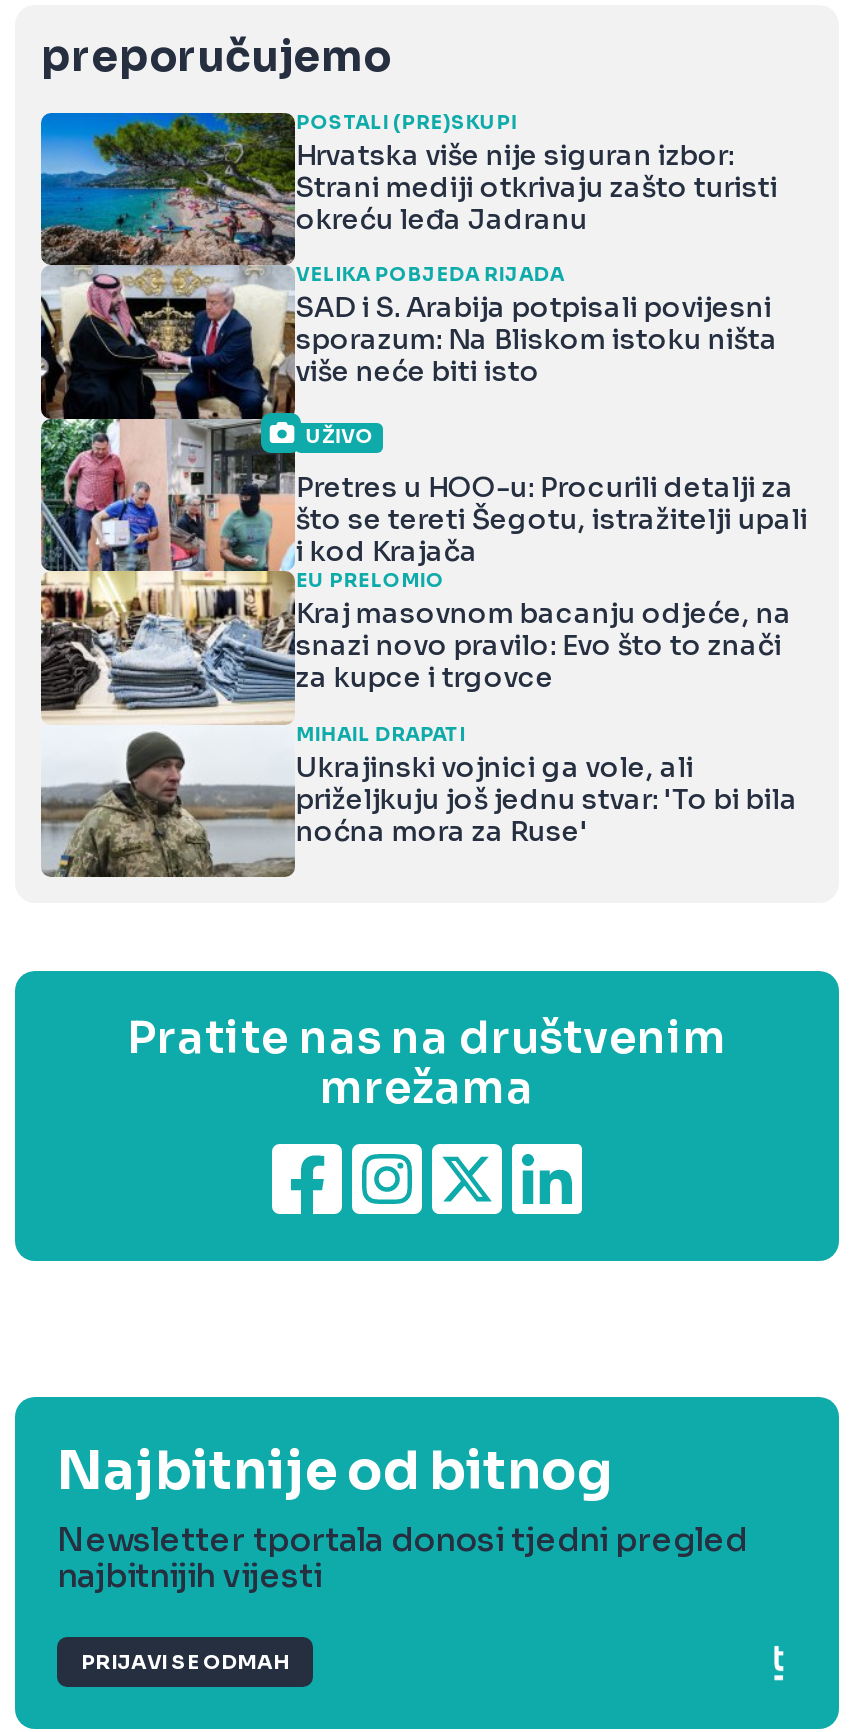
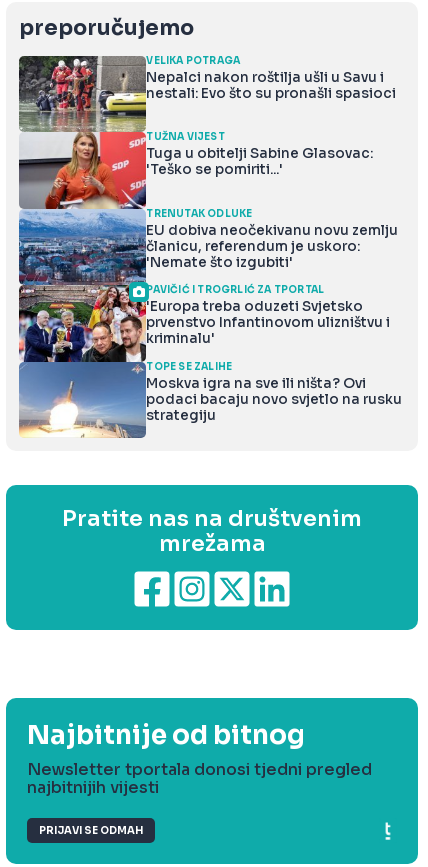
[39,111,778,879] [image] | POSTALI (PRE)SKUPI | Hrvatska više nije siguran izbor: | Strani mediji otkrivaju zašto turisti | okreću leđa Jadranu -> [18,55,396,438] [image] | VELIKA POTRAGA | Nepalci nakon roštilja ušli u Savu i | nestali: Evo što su pronašli spasioci
[296,264,778,390] VELIKA POBJEDA RIJADA | SAD i S. Arabija potpisali povijesni | sporazum: Na Bliskom istoku ništa | više neće biti isto -> [146,131,373,178] TUŽNA VIJEST | Tuga u obitelji Sabine Glasovac: | 'Teško se pomiriti...'
[306,425,374,449] UŽIVO -> [146,208,398,271] TRENUTAK ODLUKE | EU dobiva neočekivanu novu zemlju | članicu, referendum je uskoro: | 'Nemate što izgubiti'
[296,471,808,696] Pretres u HOO-u: Procurili detalji za | što se tereti Šegotu, istražitelji upali | i kod Krajača | EU PRELOMIO | Kraj masovnom bacanju odjeće, na | snazi novo pravilo: Evo što to znači | za kupce i trgovce -> [146,284,390,347] PAVIČIĆ I TROGRLIĆ ZA TPORTAL | 'Europa treba oduzeti Svjetsko | prvenstvo Infantinovom ulizništvu i | kriminalu'
[296,722,798,848] MIHAIL DRAPATI | Ukrajinski vojnici ga vole, ali | priželjkuju još jednu stvar: 'To bi bila | noćna mora za Ruse' -> [146,361,402,424] TOPE SE ZALIHE | Moskva igra na sve ili ništa? Ovi | podaci bacaju novo svjetlo na rusku | strategiju

